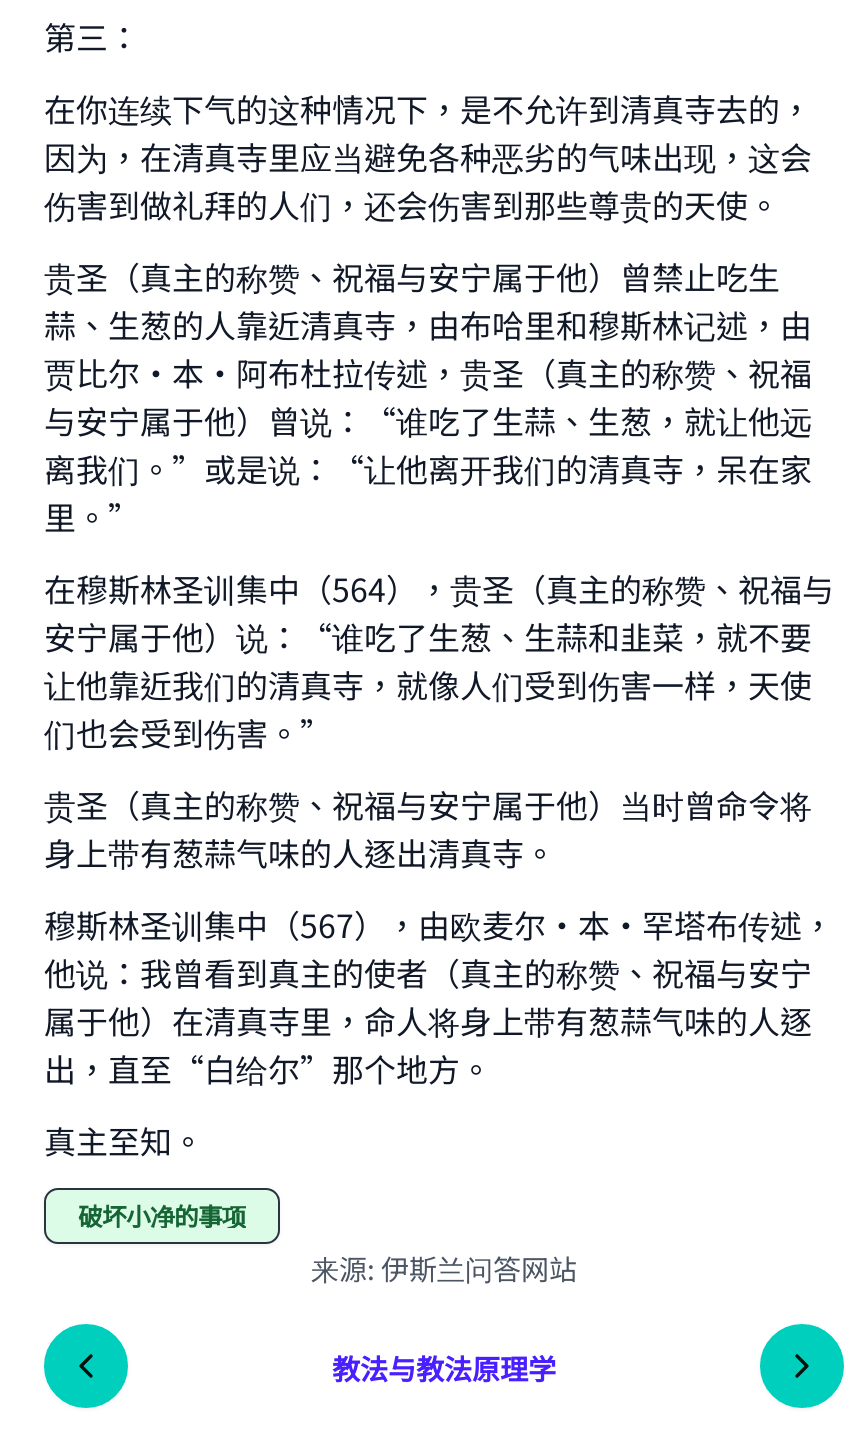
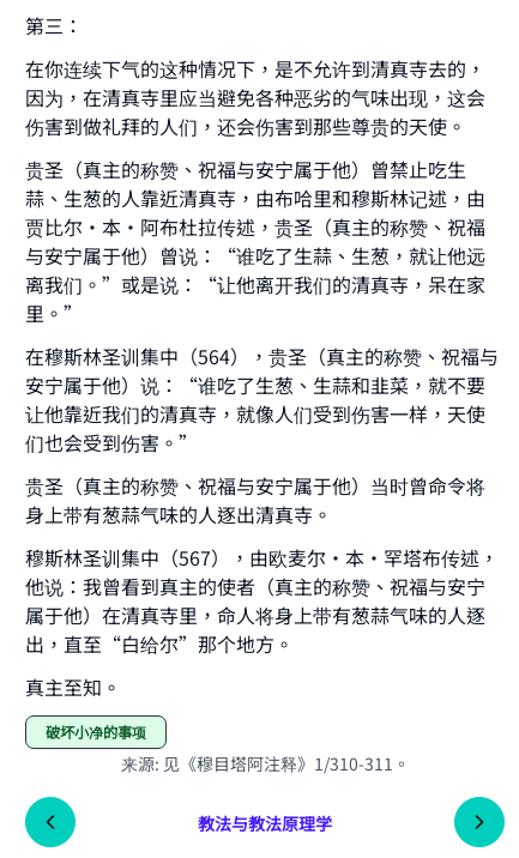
[311,1248,577,1288] 来源:伊斯兰问答网站 -> [120,751,409,775] 来源:见《穆目塔阿注释》1/310-311。

